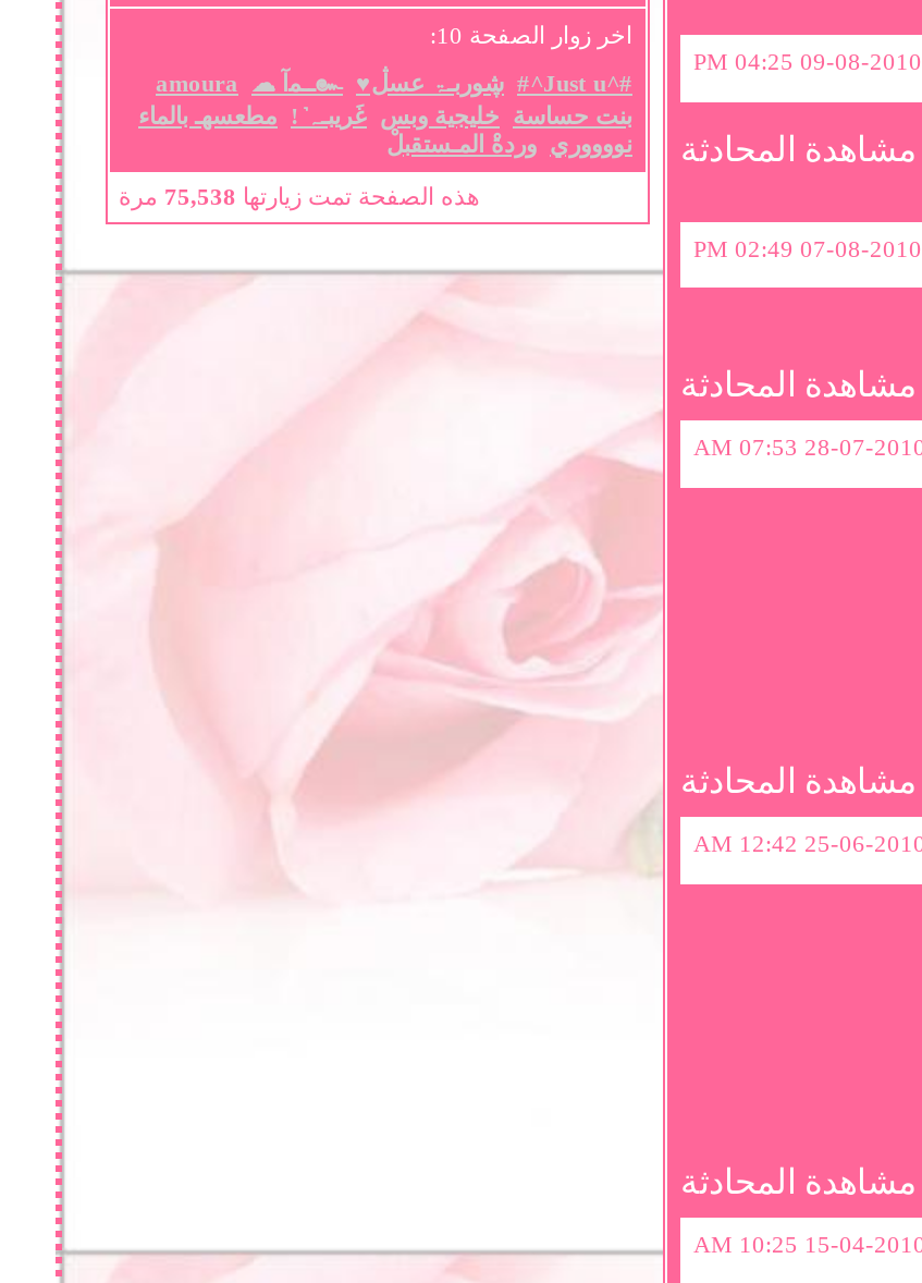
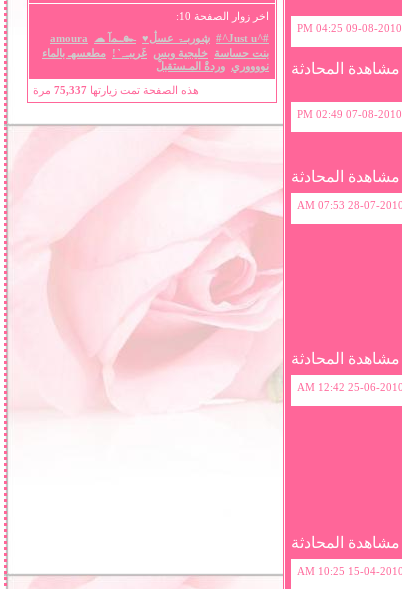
[119,182,480,208] هذه الصفحة تمت زيارتها 75,538 مرة -> [33,84,199,96] هذه الصفحة تمت زيارتها 75,337 مرة

